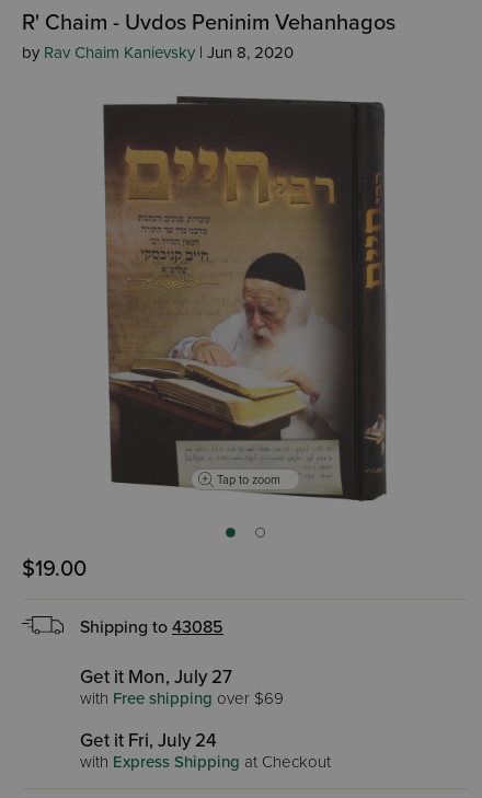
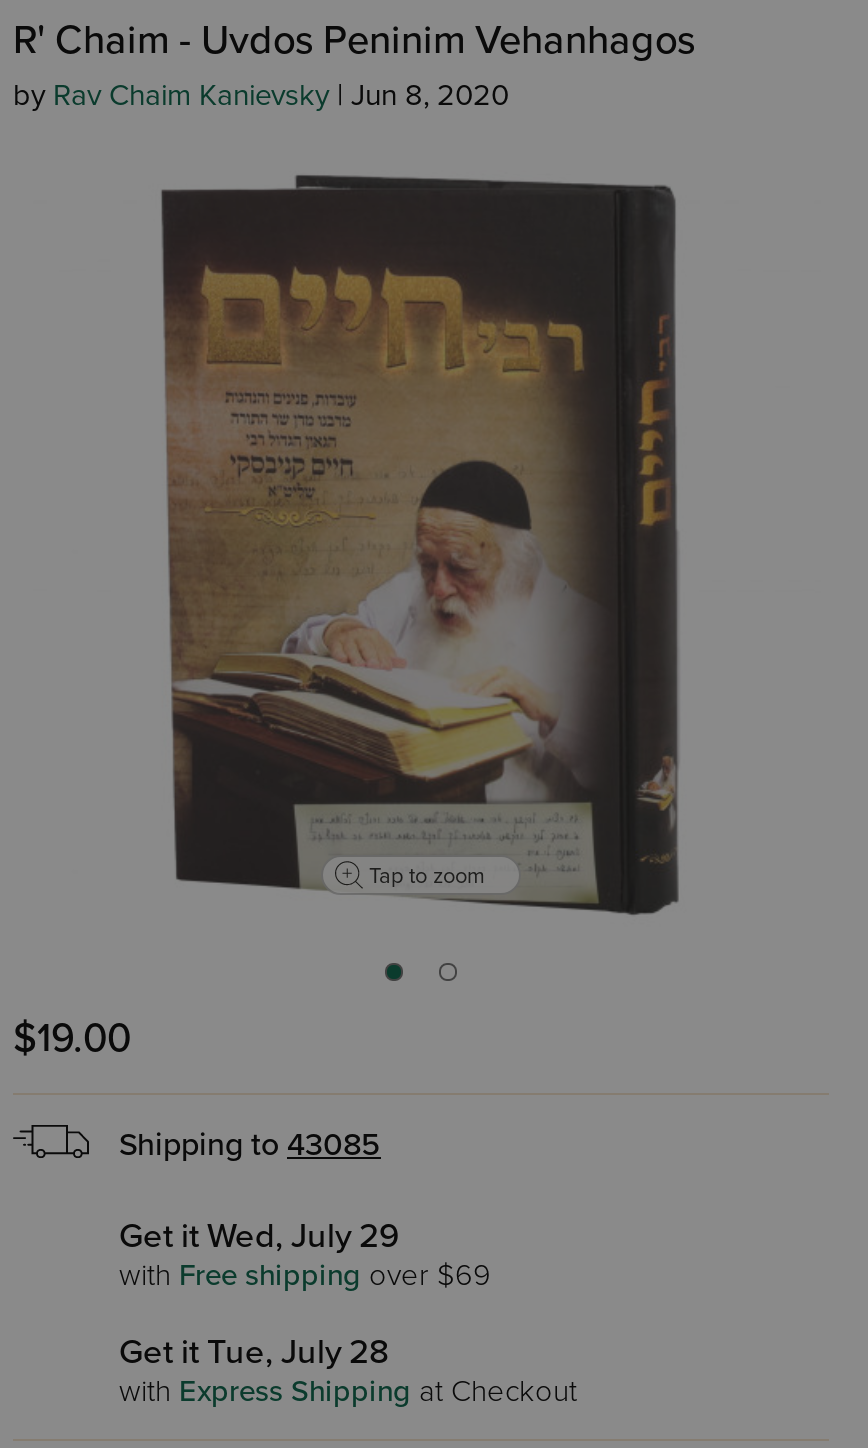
[80,666,232,689] Get it Mon, July 27 -> [119,1215,399,1257] Get it Wed, July 29
[80,729,217,752] Get it Fri, July 24 -> [119,1331,389,1373] Get it Tue, July 28

